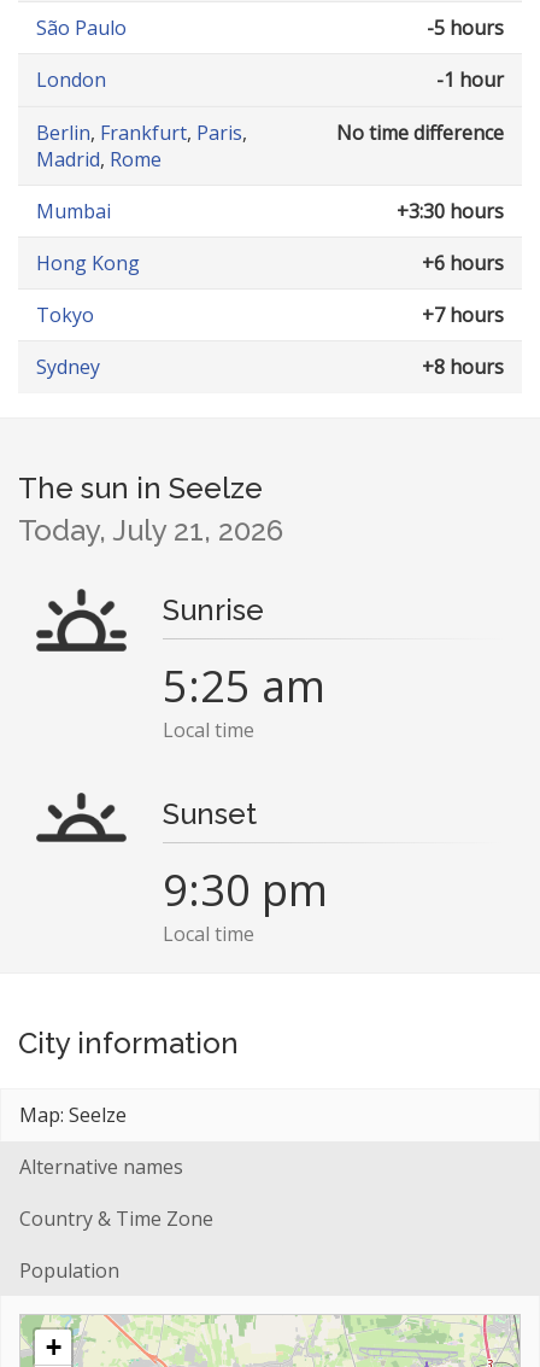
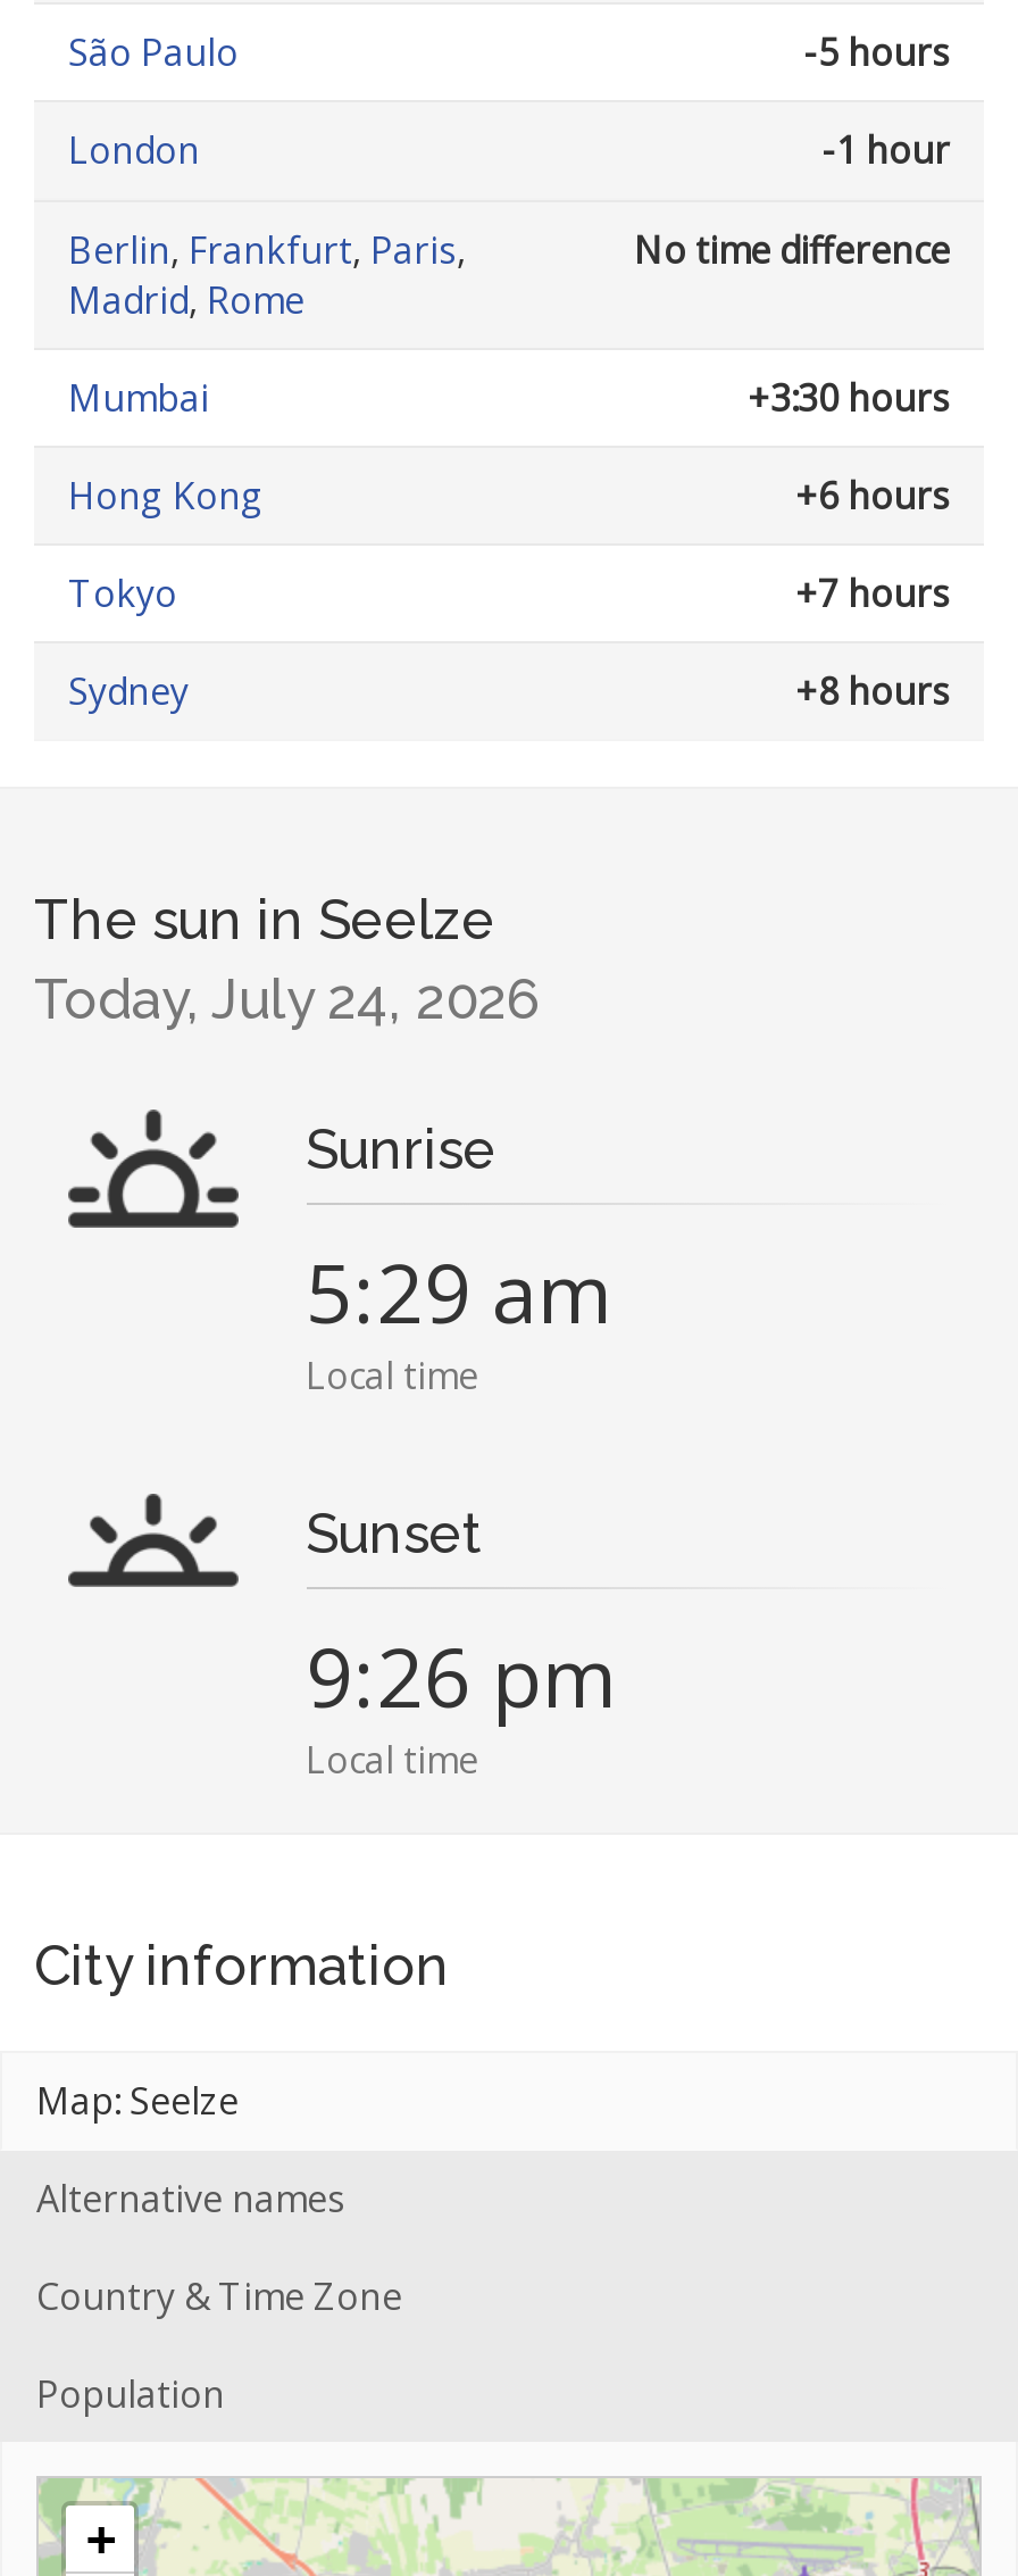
[18,513,283,548] Today, July 21, 2026 -> [34,967,539,1033] Today, July 24, 2026
[162,657,325,716] 5:25 am -> [306,1237,612,1349] 5:29 am
[162,860,327,920] 9:30 pm -> [306,1622,617,1733] 9:26 pm

